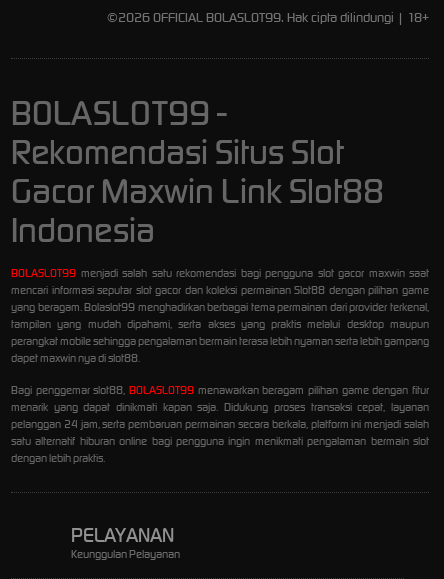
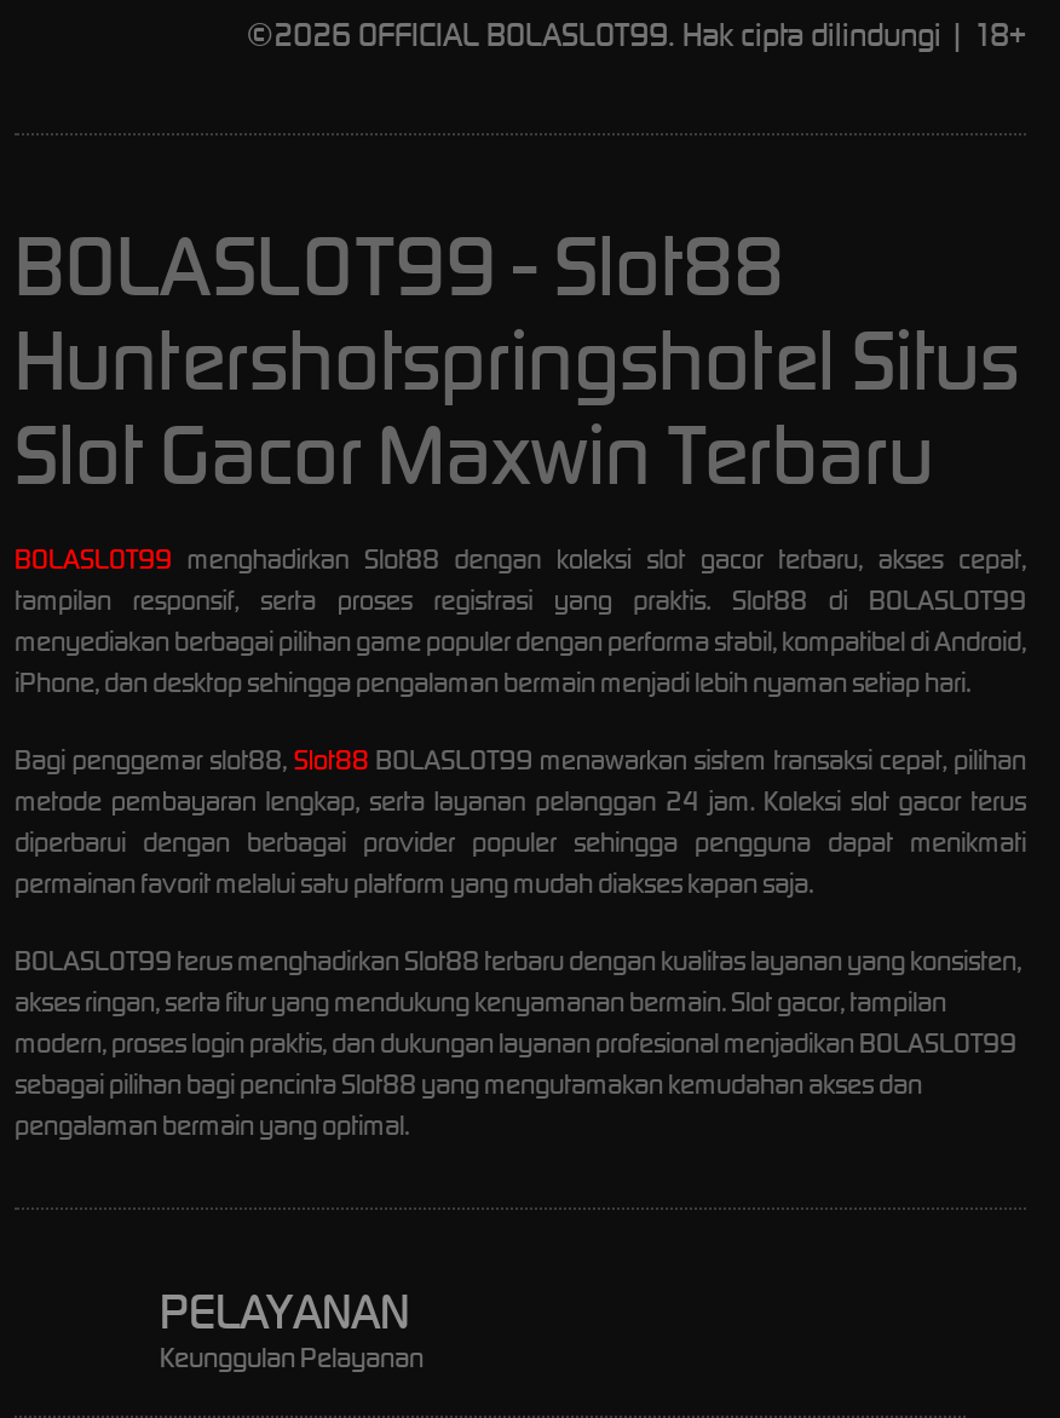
[11,92,429,465] BOLASLOT99 - | Rekomendasi Situs Slot | Gacor Maxwin Link Slot88 | Indonesia | BOLASLOT99 menjadi salah satu rekomendasi bagi pengguna slot gacor maxwin saat | mencari informasi seputar slot gacor dan koleksi permainan Slot88 dengan pilihan game | yang beragam. Bolaslot99 menghadirkan berbagai tema permainan dari provider terkenal, | tampilan yang mudah dipahami, serta akses yang praktis melalui desktop maupun | perangkat mobile sehingga pengalaman bermain terasa lebih nyaman serta lebih gampang | dapet maxwin nya di slot88. | Bagi penggemar slot88, BOLASLOT99 menawarkan beragam pilihan game dengan fitur | menarik yang dapat dinikmati kapan saja. Didukung proses transaksi cepat, layanan | pelanggan 24 jam, serta pembaruan permainan secara berkala, platform ini menjadi salah | satu alternatif hiburan online bagi pengguna ingin menikmati pengalaman bermain slot | dengan lebih praktis. -> [15,214,1026,1141] BOLASLOT99 - Slot88 | Huntershotspringshotel Situs | Slot Gacor Maxwin Terbaru | BOLASLOT99 menghadirkan Slot88 dengan koleksi slot gacor terbaru, akses cepat, | tampilan responsif, serta proses registrasi yang praktis. Slot88 di BOLASLOT99 | menyediakan berbagai pilihan game populer dengan performa stabil, kompatibel di Android, | iPhone, dan desktop sehingga pengalaman bermain menjadi lebih nyaman setiap hari. | Bagi penggemar slot88, Slot88 BOLASLOT99 menawarkan sistem transaksi cepat, pilihan | metode pembayaran lengkap, serta layanan pelanggan 24 jam. Koleksi slot gacor terus | diperbarui dengan berbagai provider populer sehingga pengguna dapat menikmati | permainan favorit melalui satu platform yang mudah diakses kapan saja. | BOLASLOT99 terus menghadirkan Slot88 terbaru dengan kualitas layanan yang konsisten, | akses ringan, serta fitur yang mendukung kenyamanan bermain. Slot gacor, tampilan | modern, proses login praktis, dan dukungan layanan profesional menjadikan BOLASLOT99 | sebagai pilihan bagi pencinta Slot88 yang mengutamakan kemudahan akses dan | pengalaman bermain yang optimal.

